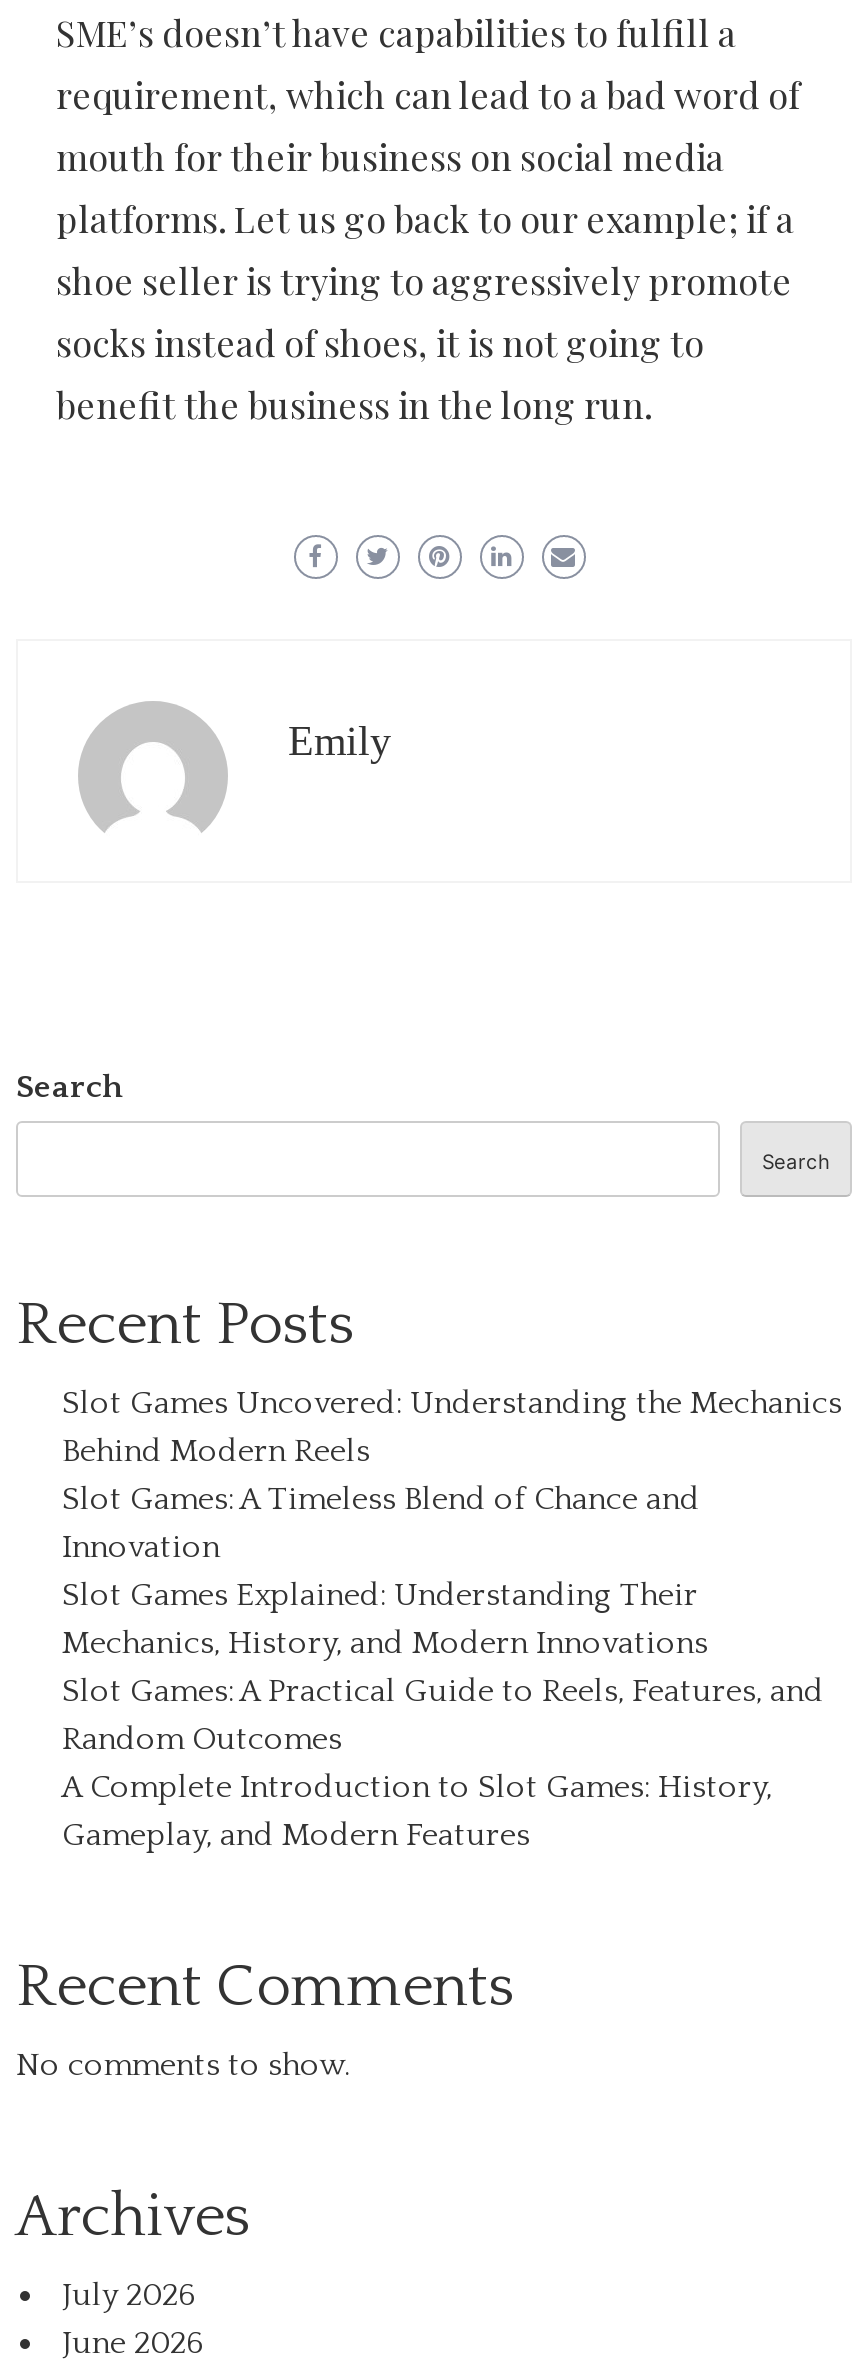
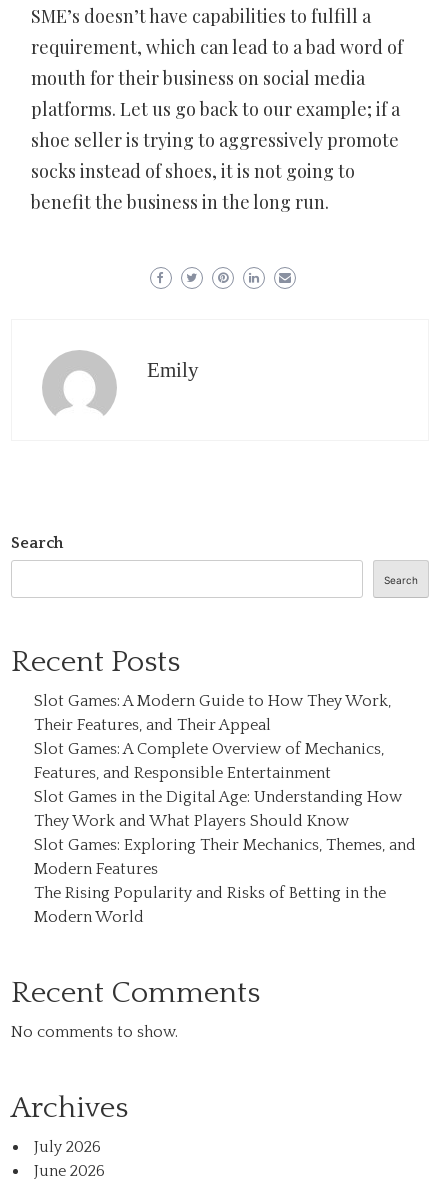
[62,1385,842,1853] Slot Games Uncovered: Understanding the Mechanics | Behind Modern Reels | Slot Games: A Timeless Blend of Chance and | Innovation | Slot Games Explained: Understanding Their | Mechanics, History, and Modern Innovations | Slot Games: A Practical Guide to Reels, Features, and | Random Outcomes | A Complete Introduction to Slot Games: History, | Gameplay, and Modern Features -> [34,692,416,926] Slot Games: A Modern Guide to How They Work, | Their Features, and Their Appeal | Slot Games: A Complete Overview of Mechanics, | Features, and Responsible Entertainment | Slot Games in the Digital Age: Understanding How | They Work and What Players Should Know | Slot Games: Exploring Their Mechanics, Themes, and | Modern Features | The Rising Popularity and Risks of Betting in the | Modern World

